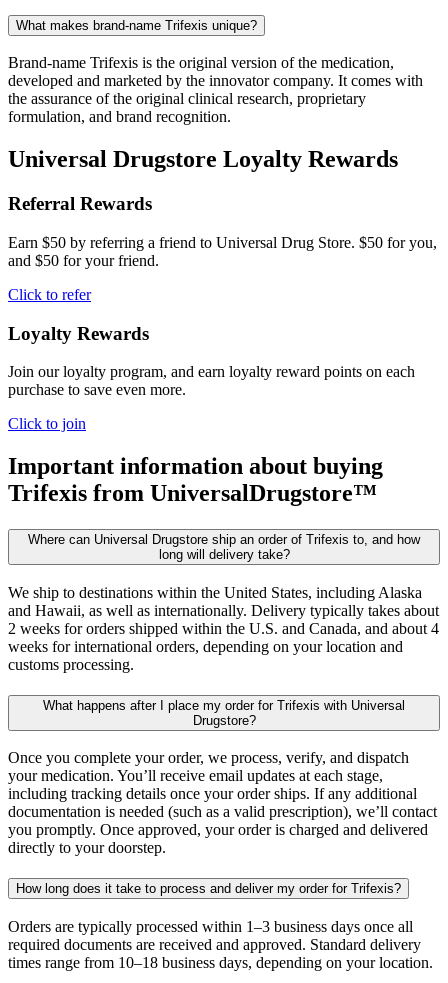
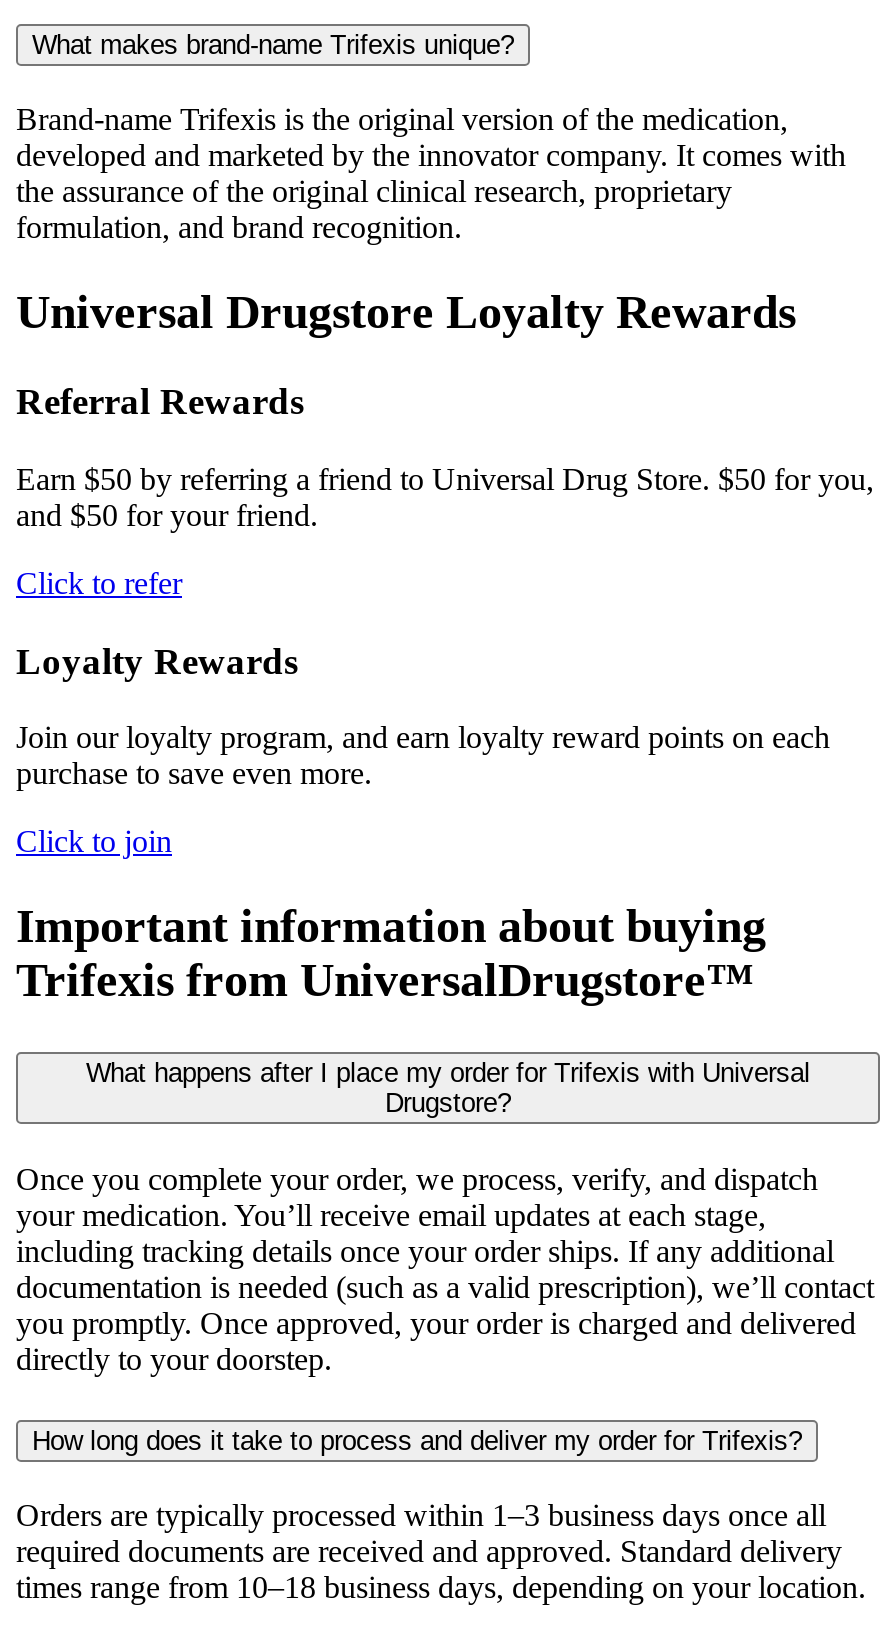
[8,532,439,673] Where can Universal Drugstore ship an order of Trifexis to, and how | long will delivery take? | We ship to destinations within the United States, including Alaska | and Hawaii, as well as internationally. Delivery typically takes about | 2 weeks for orders shipped within the U.S. and Canada, and about 4 | weeks for international orders, depending on your location and | customs processing. -> none

